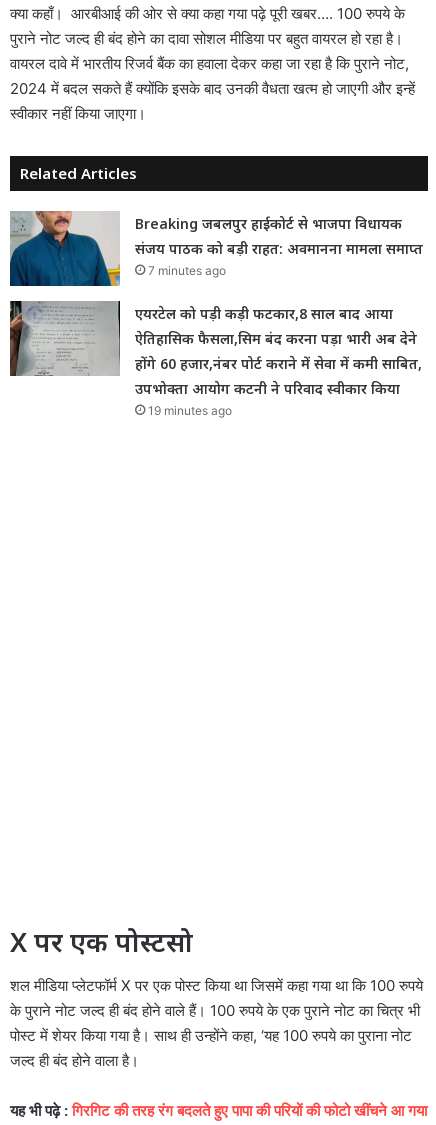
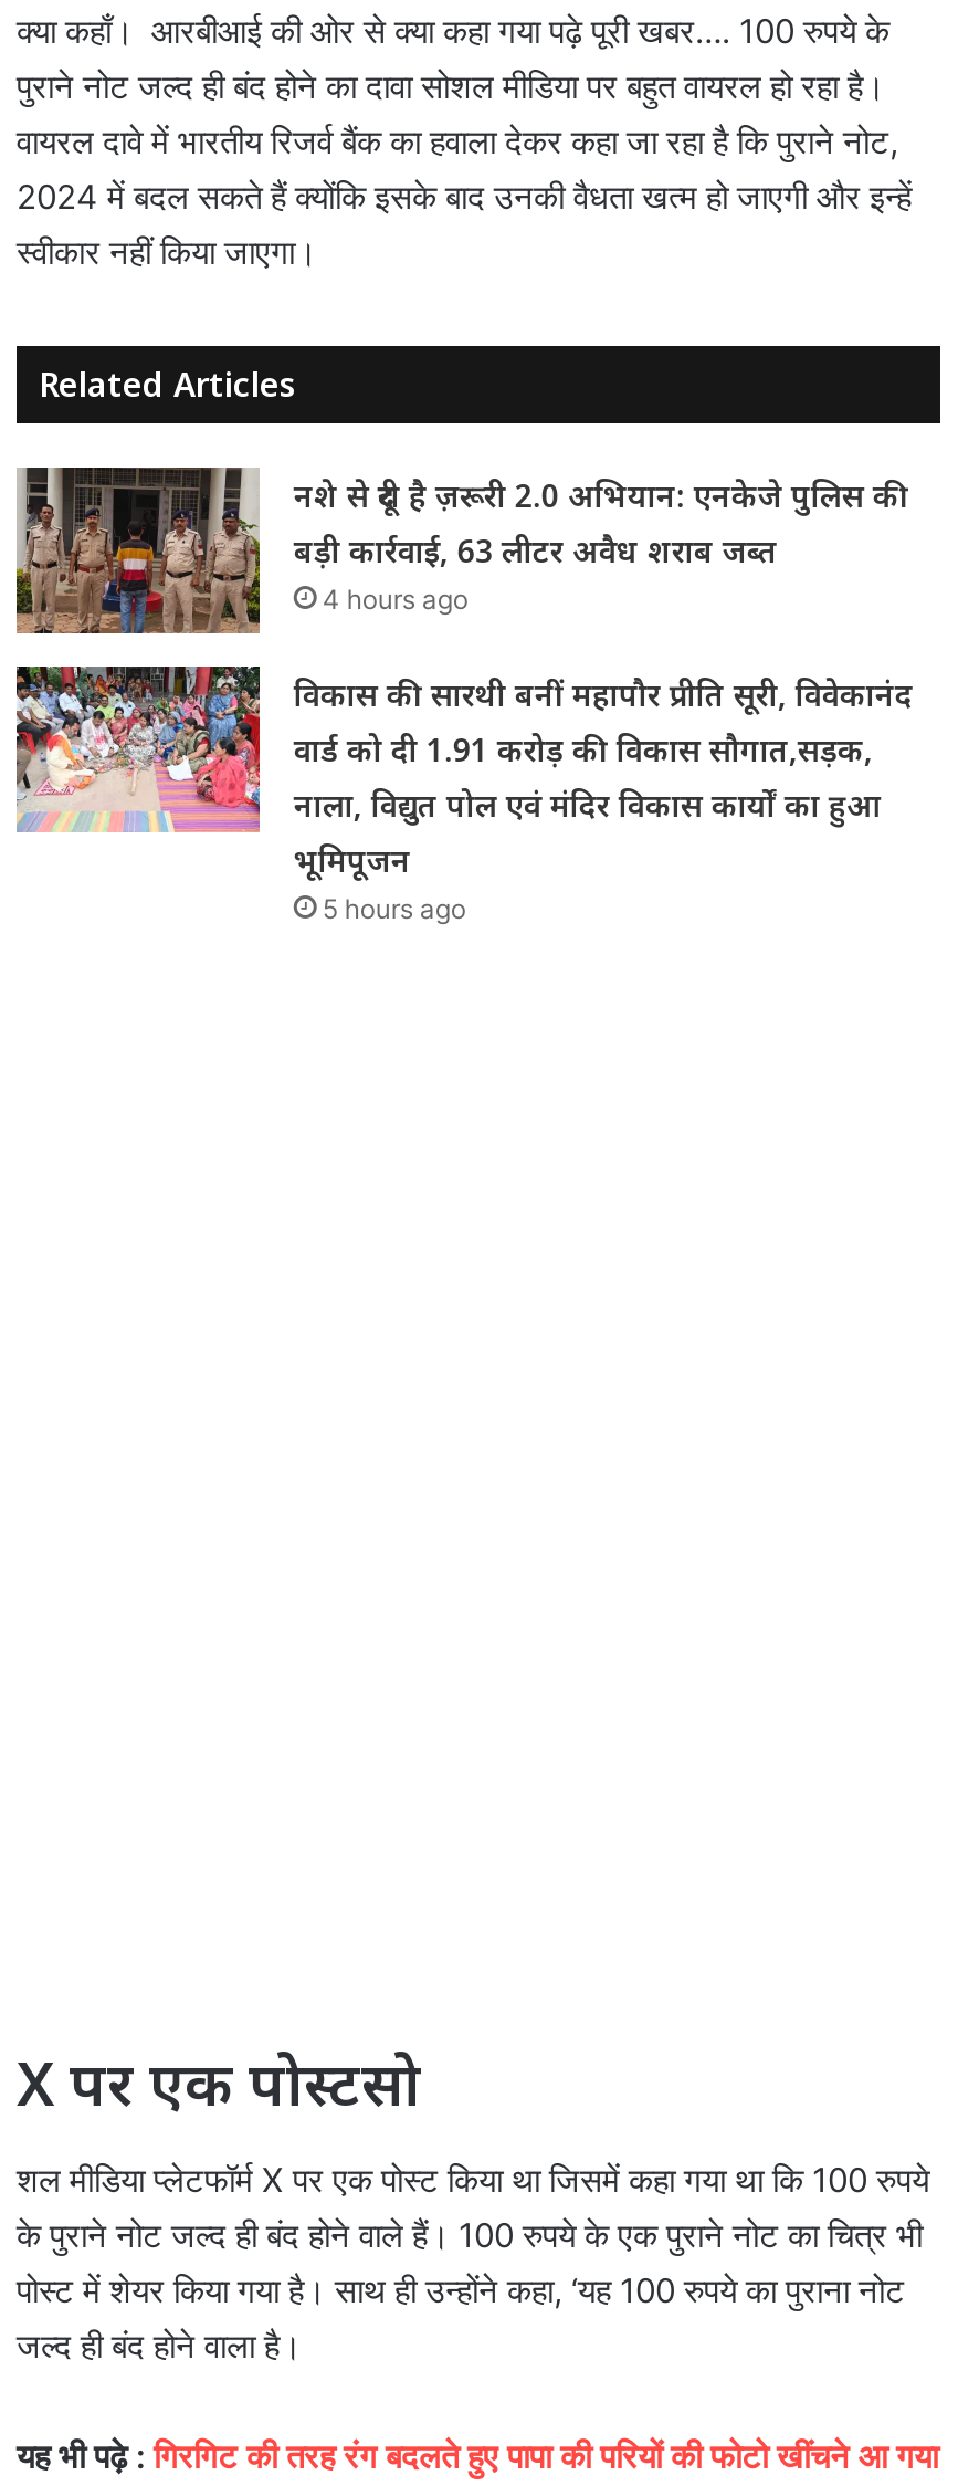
[9,211,423,287] [image] | Breaking जबलपुर हाईकोर्ट से भाजपा विधायक | संजय पाठक को बड़ी राहत: अवमानना मामला समाप्त | 7 minutes ago -> [14,466,908,637] [image] | नशे से दूरी है ज़रूरी 2.0 अभियान: एनकेजे पुलिस की | बड़ी कार्रवाई, 63 लीटर अवैध शराब जब्त | 4 hours ago
[9,300,422,418] [image] | एयरटेल को पड़ी कड़ी फटकार,8 साल बाद आया | ऐतिहासिक फैसला,सिम बंद करना पड़ा भारी अब देने | होंगे 60 हजार,नंबर पोर्ट कराने में सेवा में कमी साबित, | उपभोक्ता आयोग कटनी ने परिवाद स्वीकार किया | 19 minutes ago -> [14,665,912,924] [image] | विकास की सारथी बनीं महापौर प्रीति सूरी, विवेकानंद | वार्ड को दी 1.91 करोड़ की विकास सौगात,सड़क, | नाला, विद्युत पोल एवं मंदिर विकास कार्यों का हुआ | भूमिपूजन | 5 hours ago

